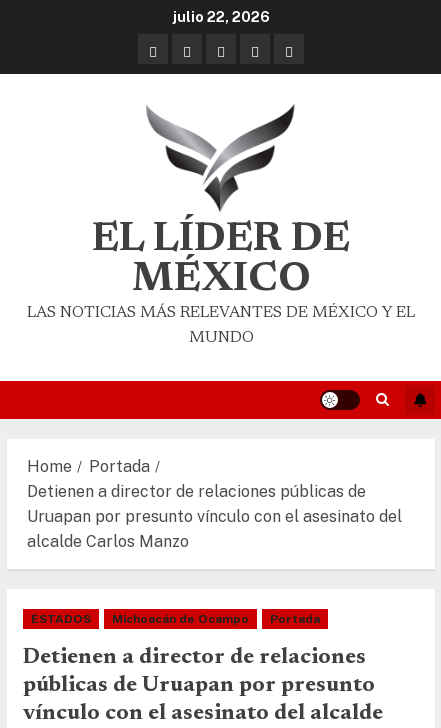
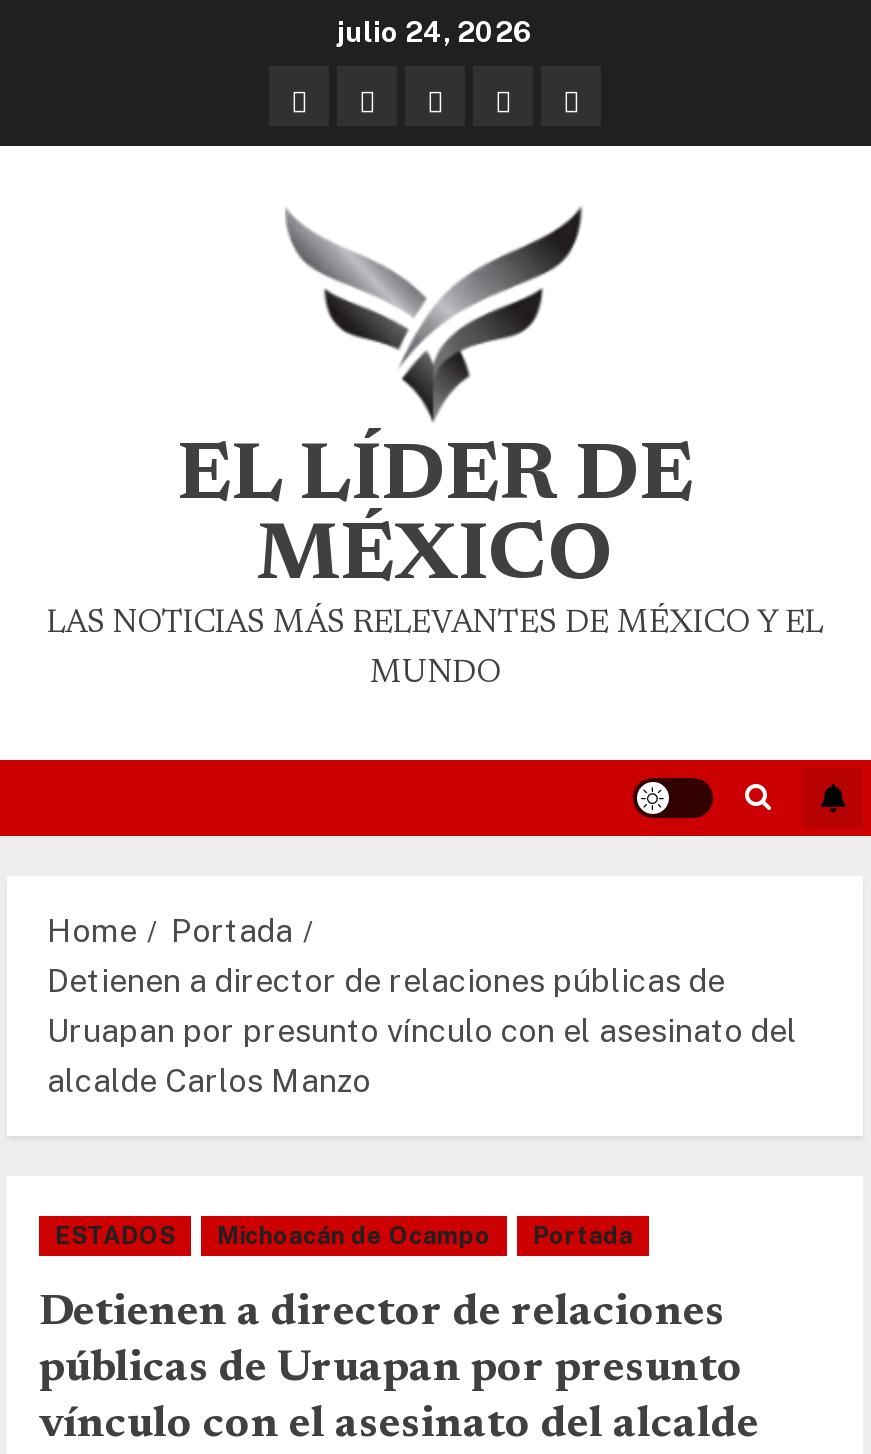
[172,9,269,25] julio 22, 2026 -> [337,16,533,48] julio 24, 2026

